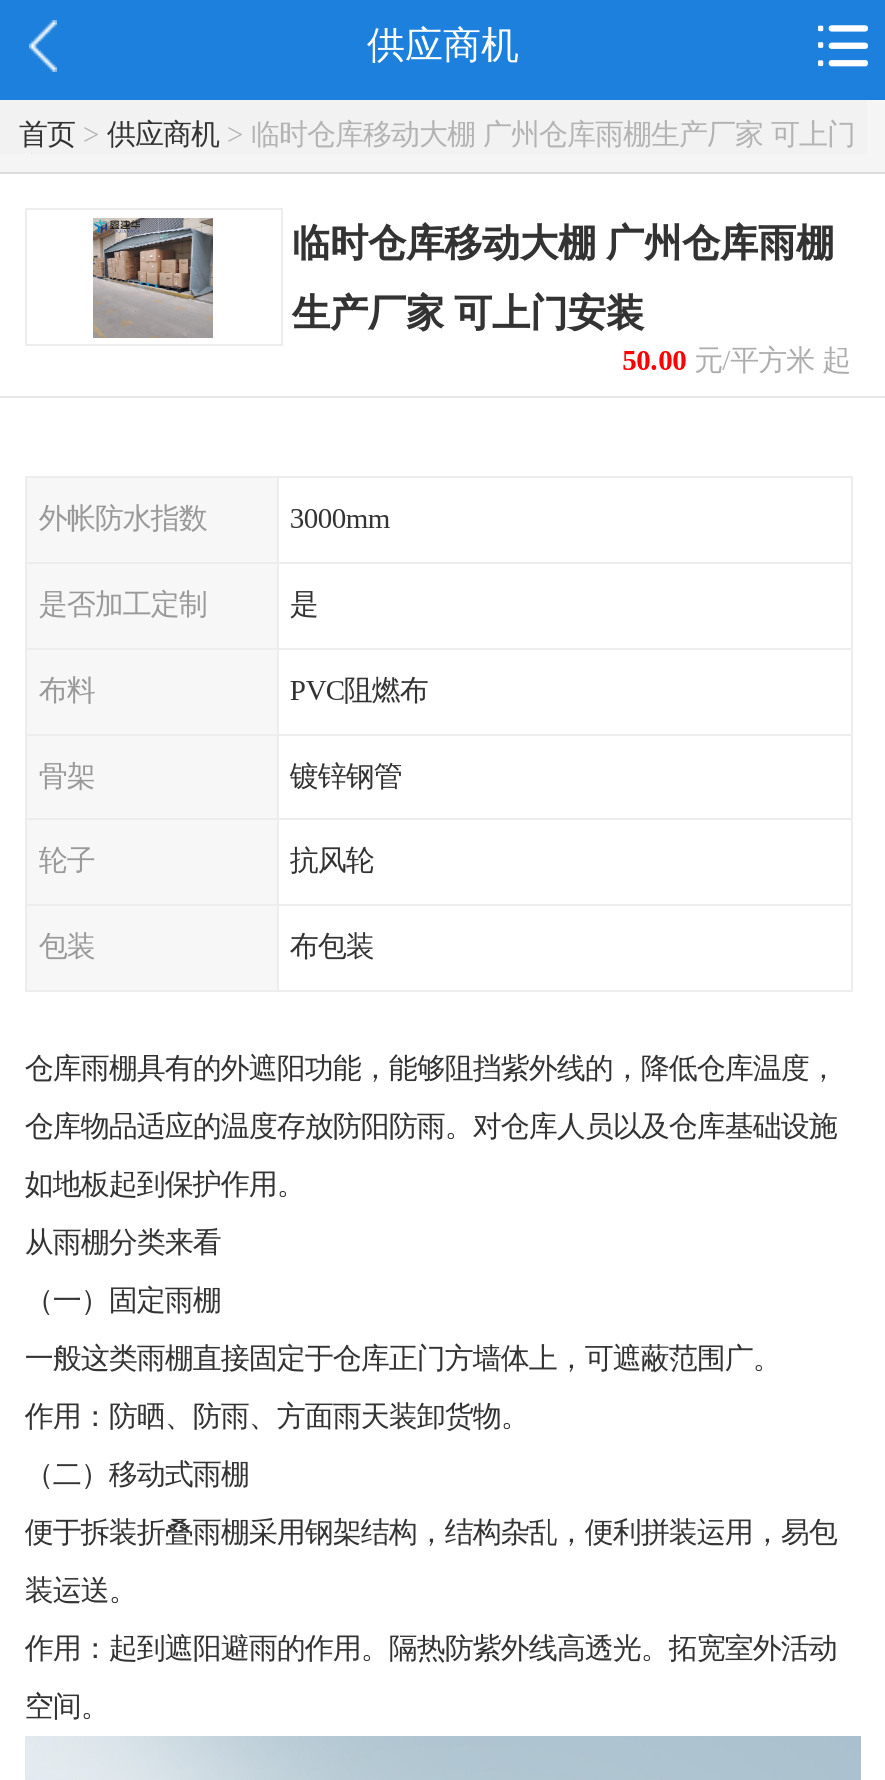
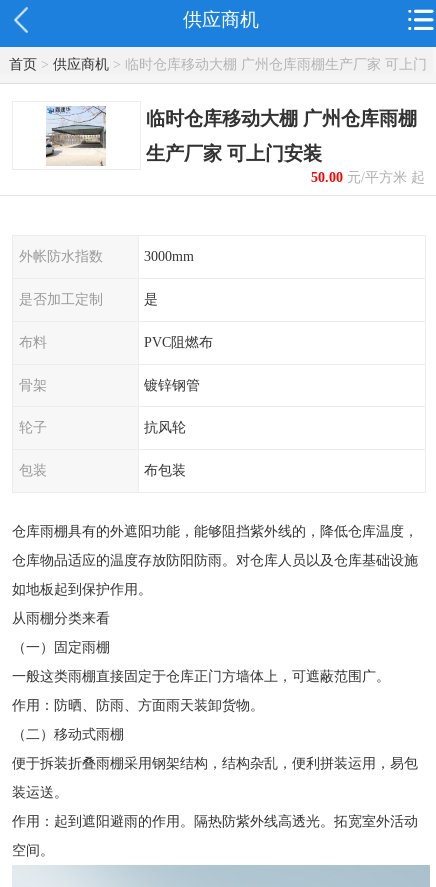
[91,216,213,338] [image] -> [46,106,105,165] [image]

